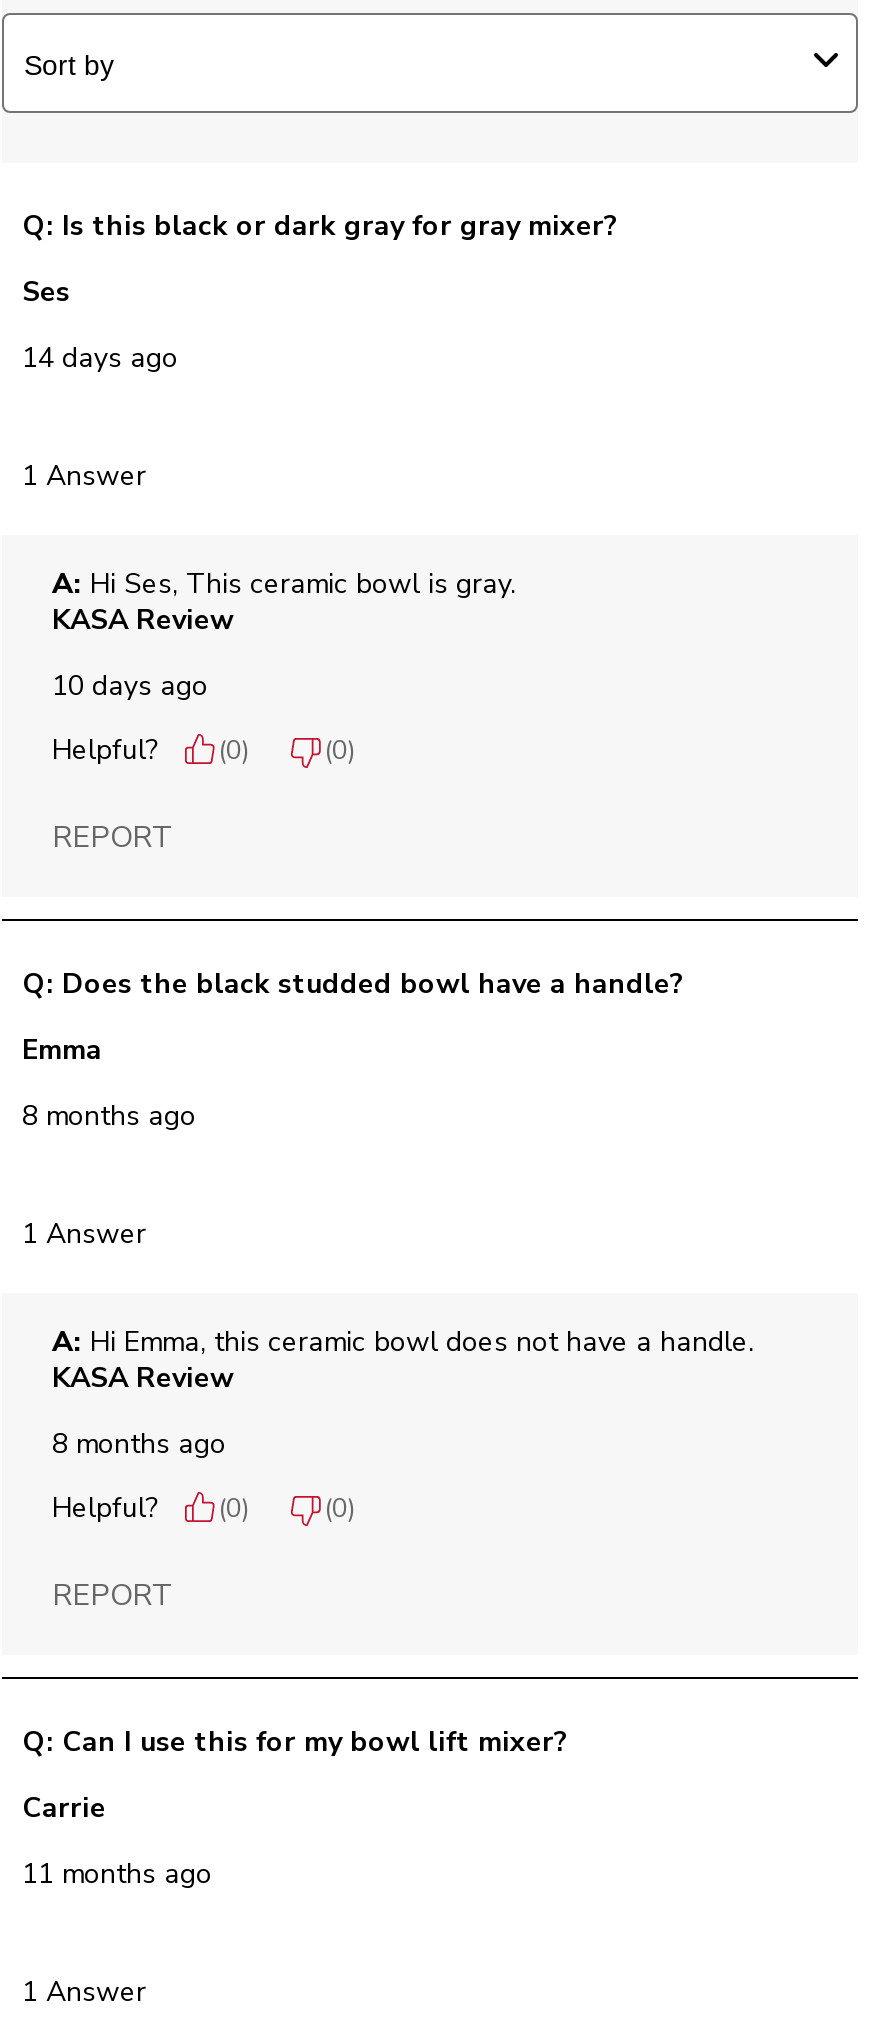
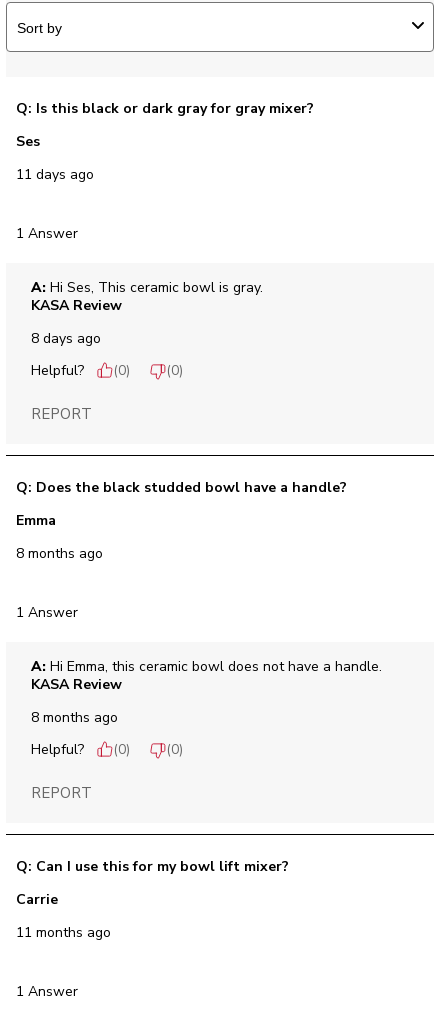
[22,338,178,376] 14 days ago -> [16,165,94,184] 11 days ago
[52,666,208,704] 10 days ago -> [31,329,101,348] 8 days ago

